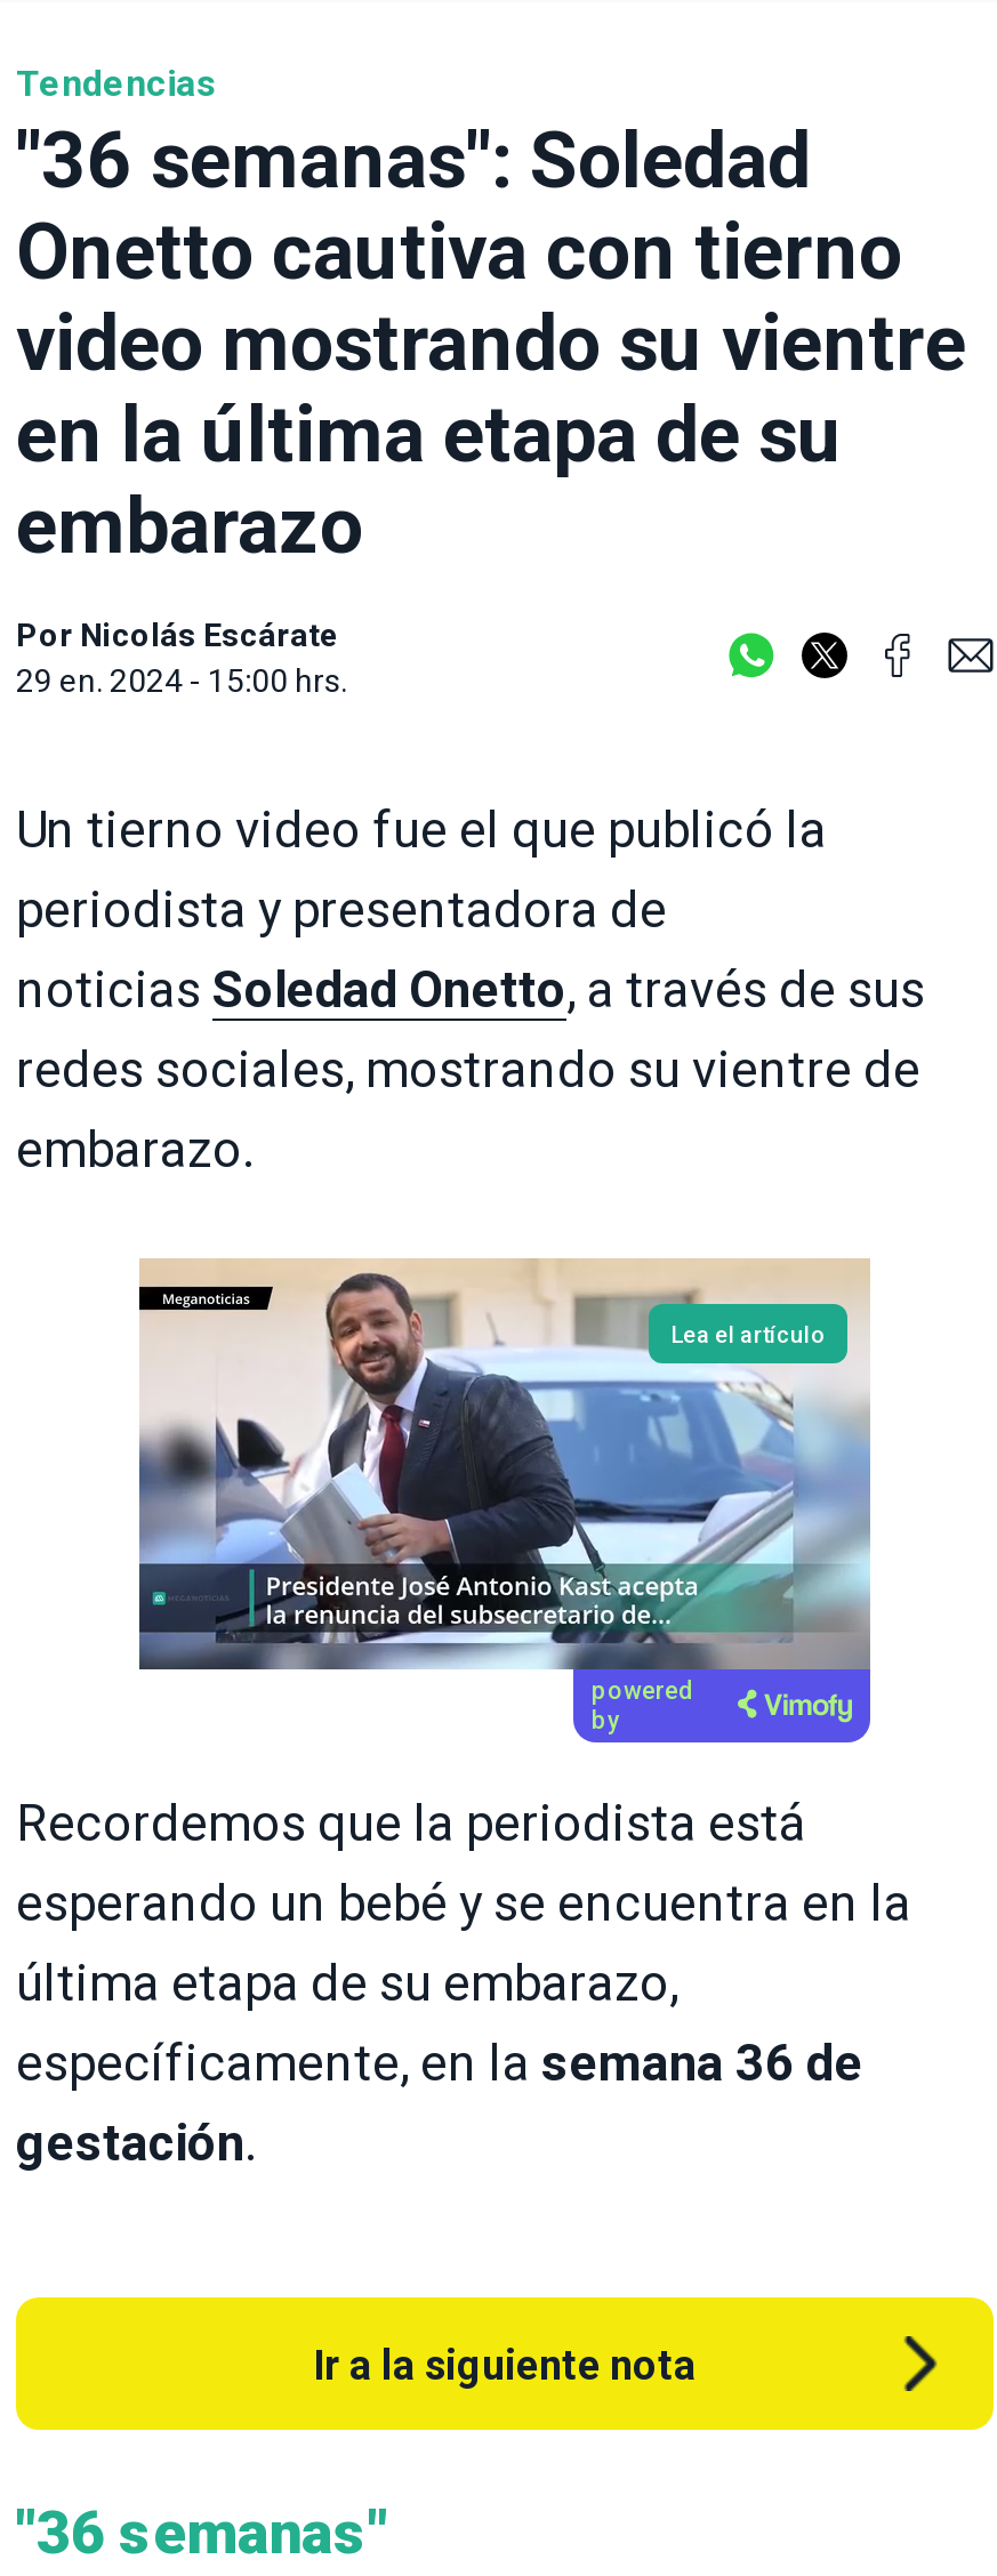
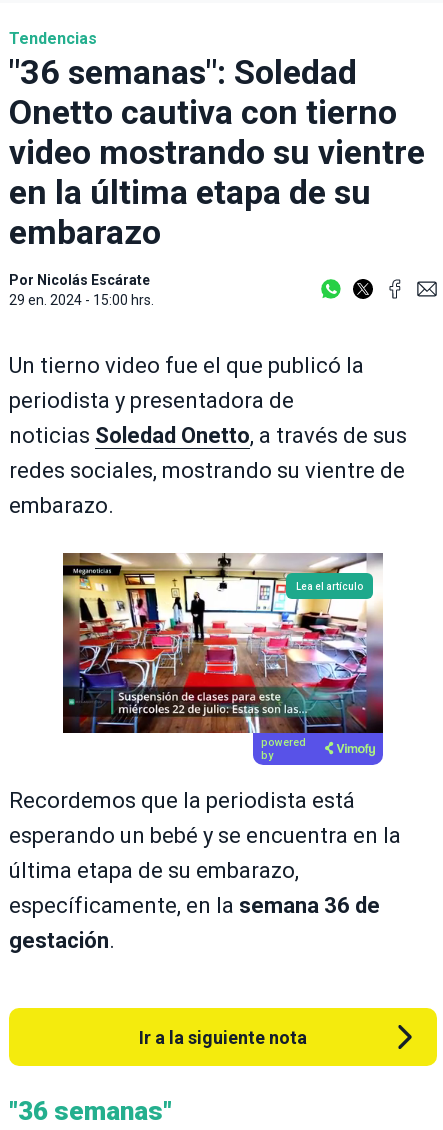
[137,1258,870,1672] [image] -> [62,552,384,734] [image]

